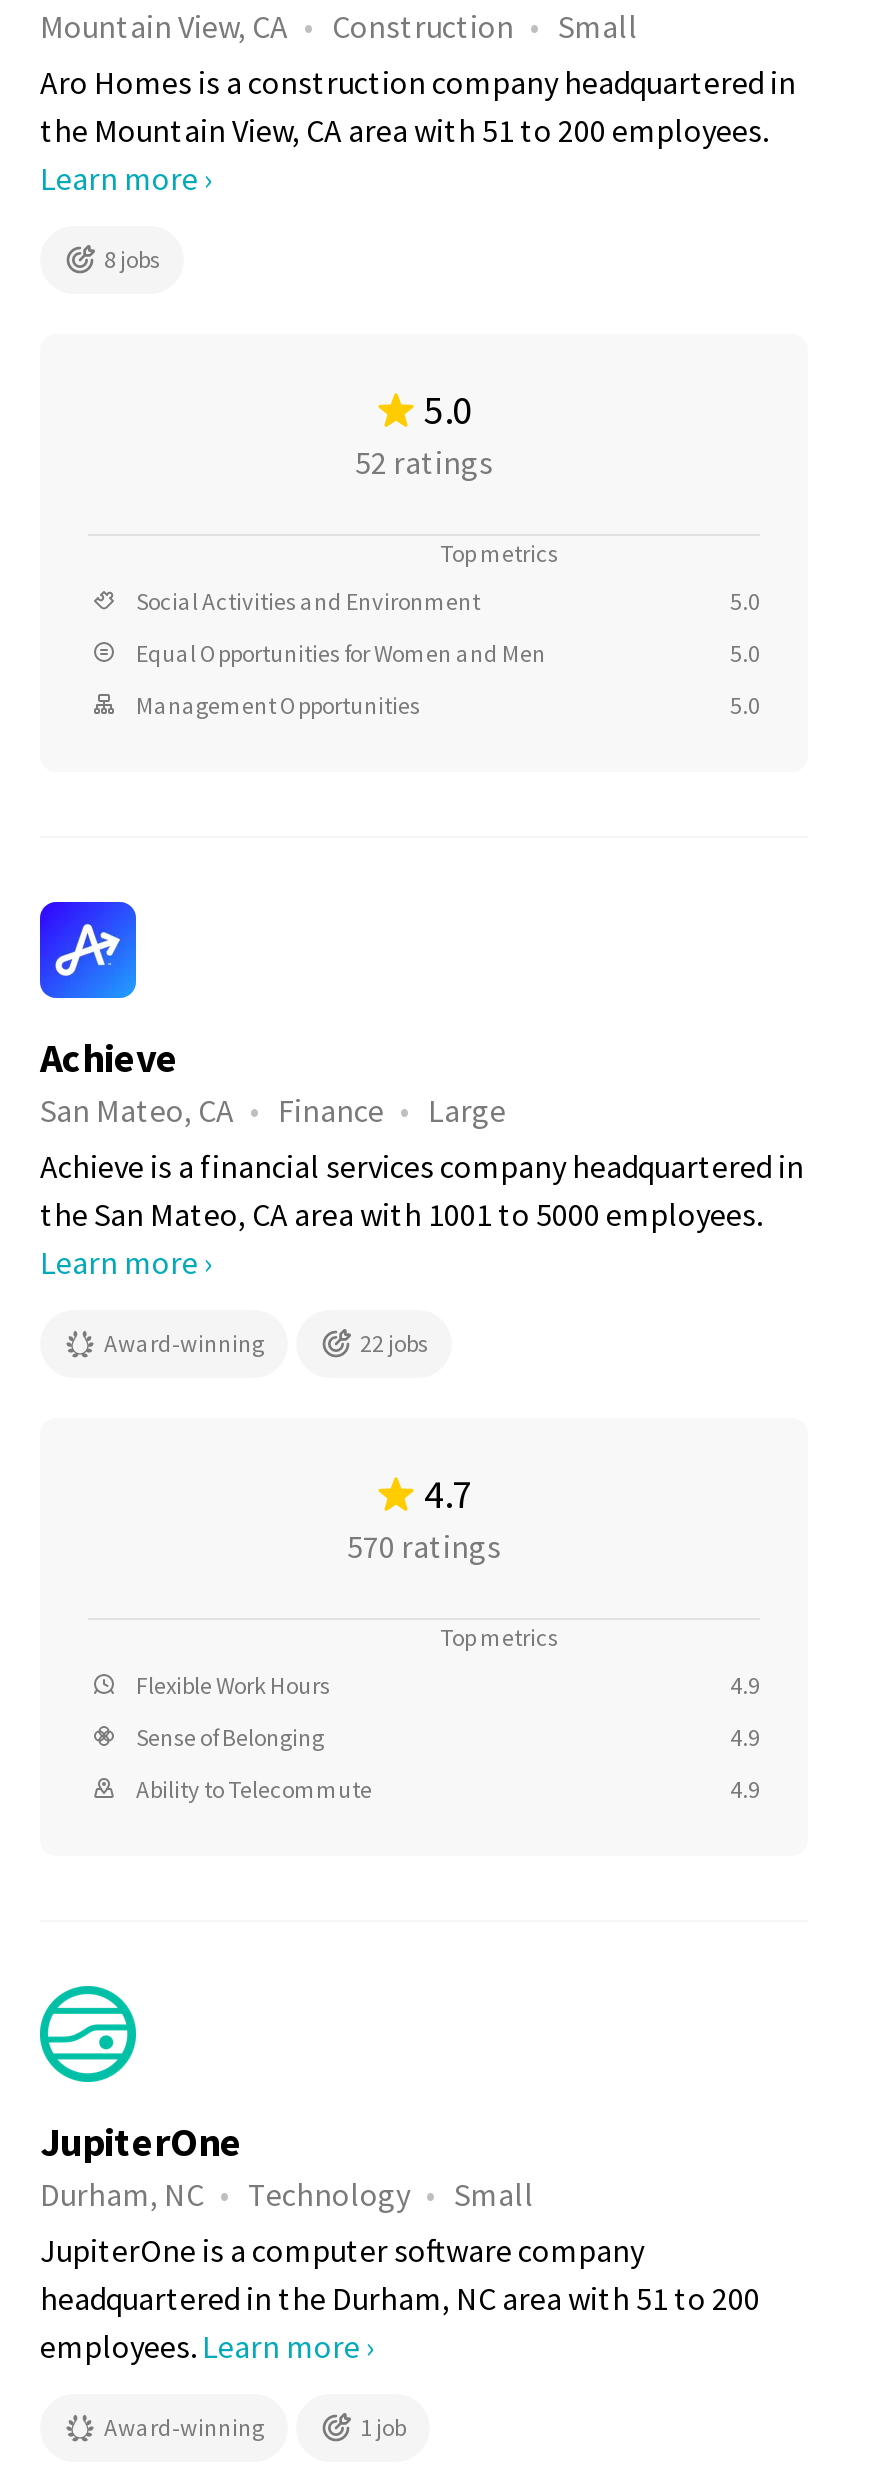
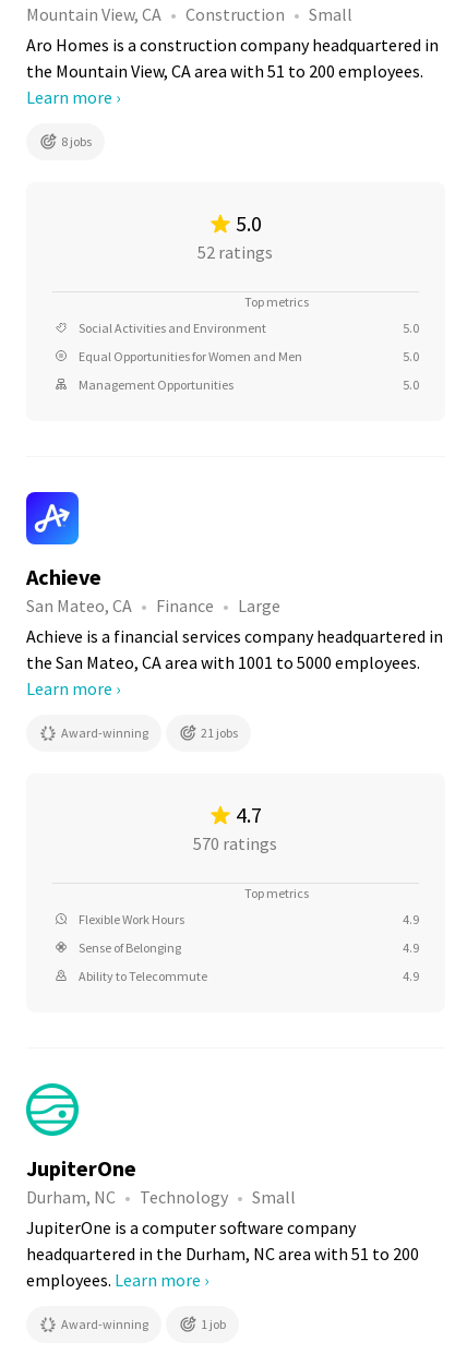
[360,1328,428,1358] 22 jobs -> [201,724,238,741] 21 jobs

